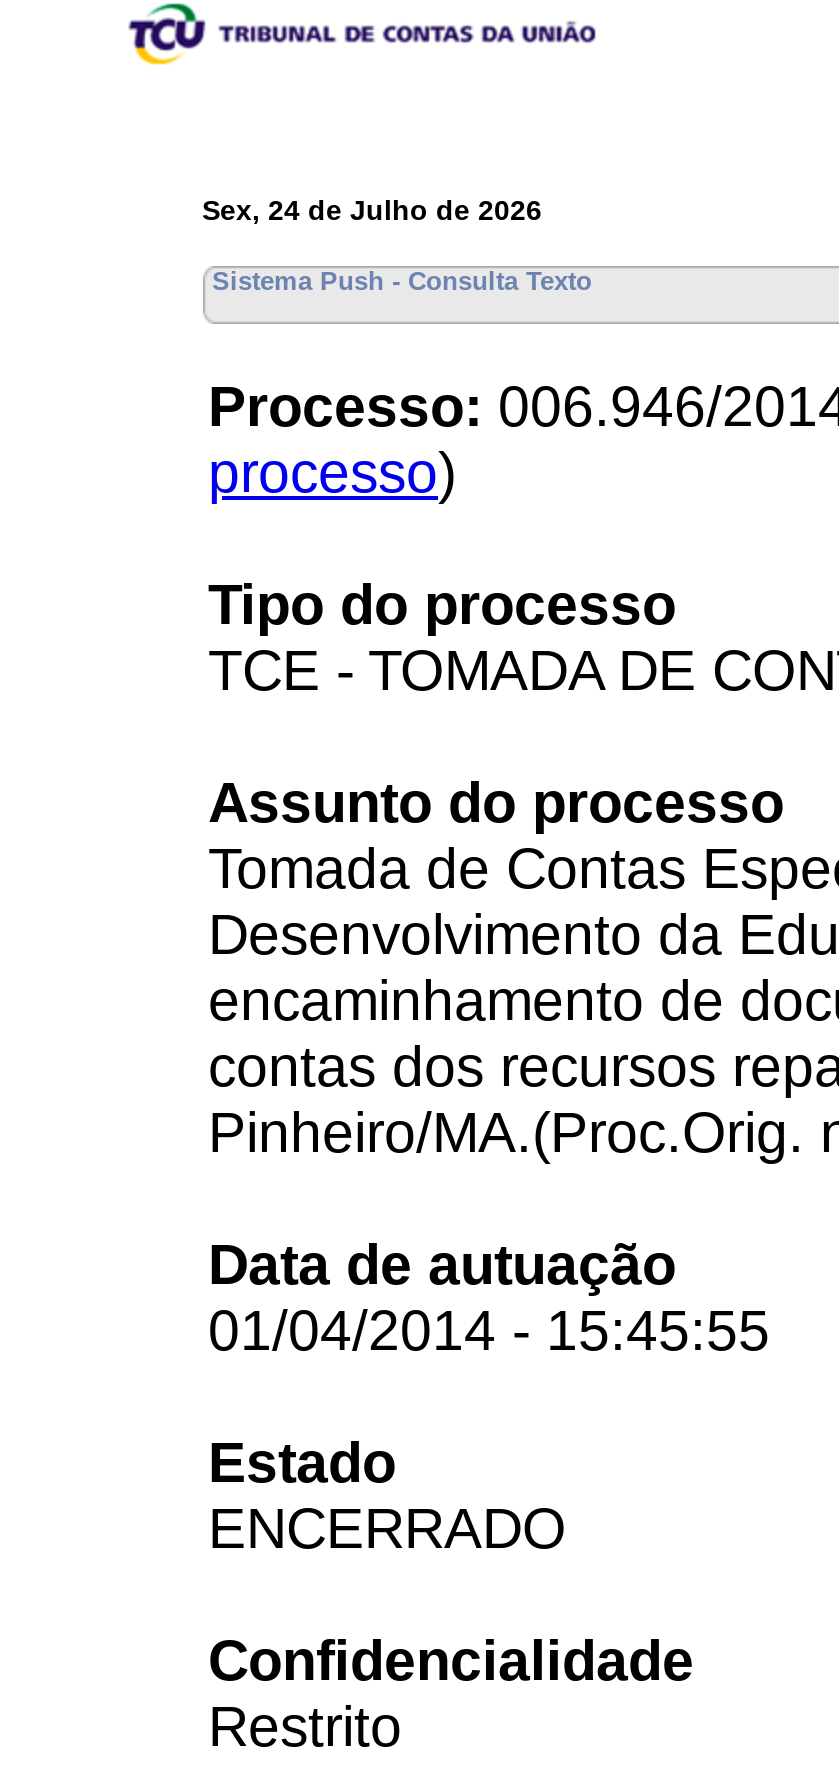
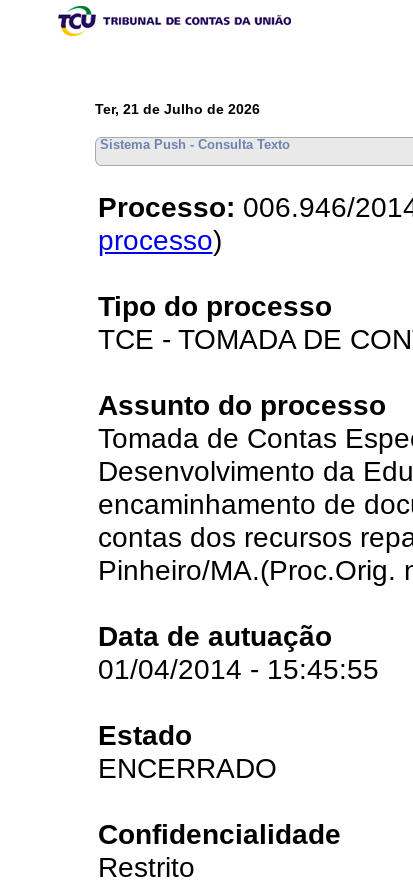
[202,194,542,226] Sex, 24 de Julho de 2026 -> [94,101,259,117] Ter, 21 de Julho de 2026

